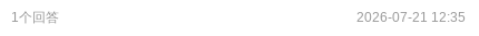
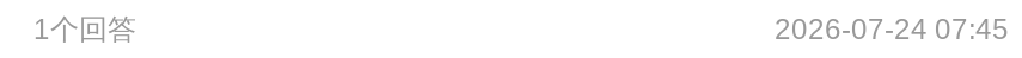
[356,10,466,25] 2026-07-21 12:35 -> [775,13,1009,46] 2026-07-24 07:45

